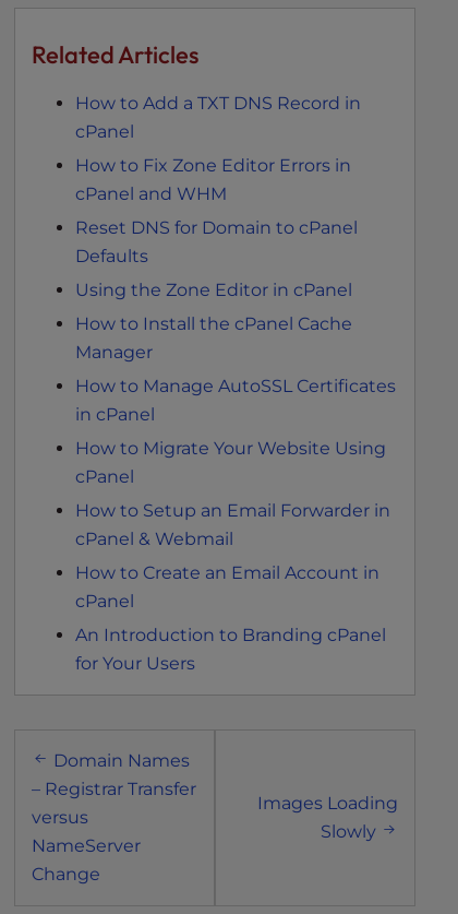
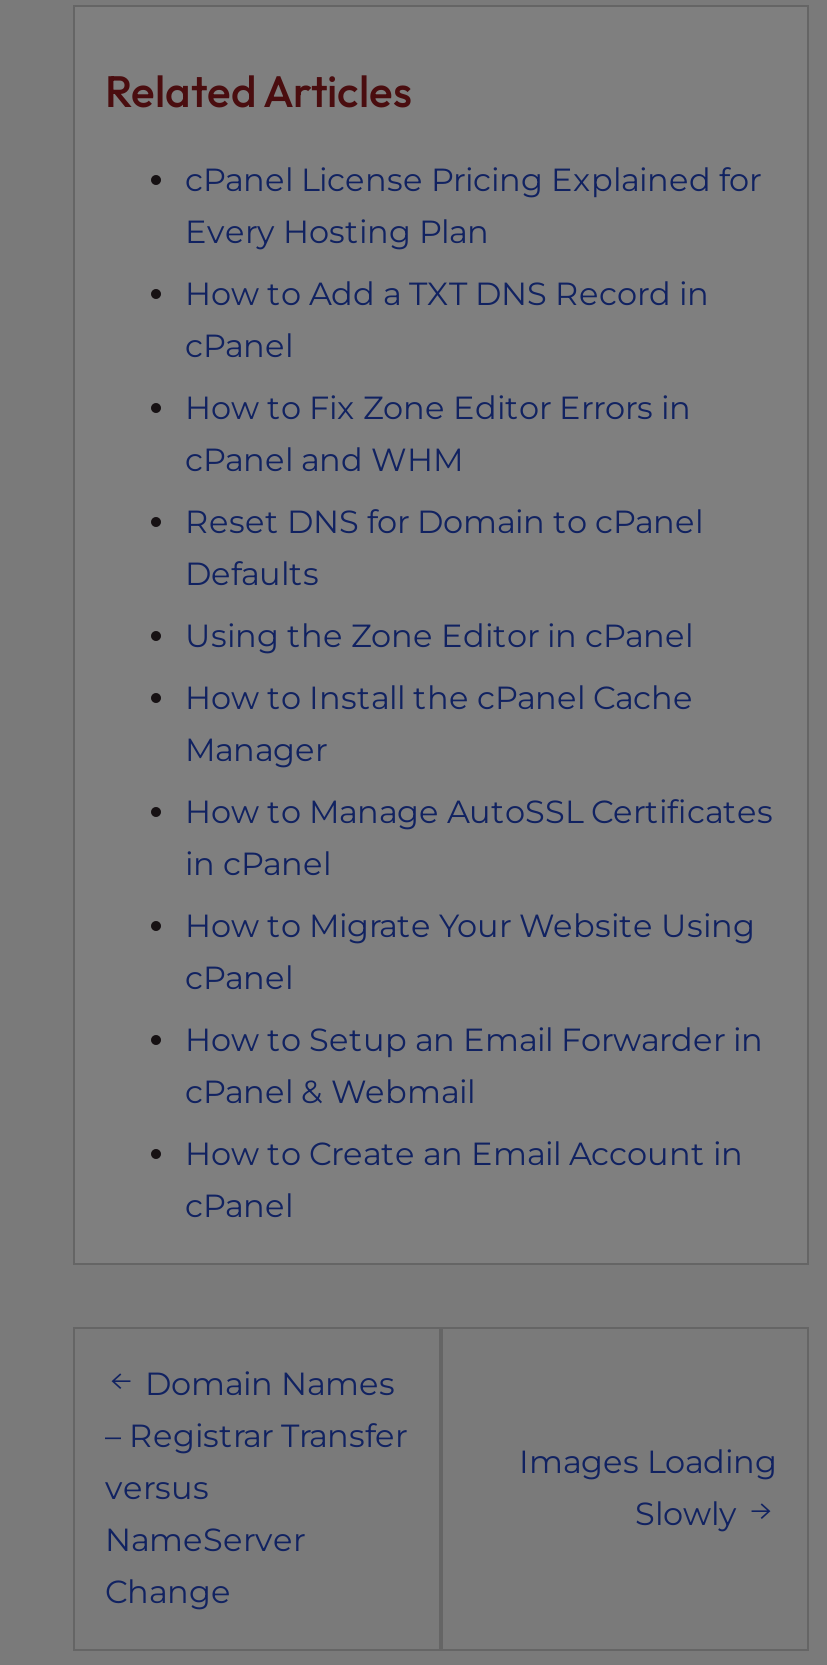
none -> [185,162,761,252] cPanel License Pricing Explained for | Every Hosting Plan
moved [75,93,396,612] -> [185,276,773,1226]: How to Add a TXT DNS Record in | cPanel | How to Fix Zone Editor Errors in | ... | How to Create an Email Account in | cPanel
[75,625,386,674] An Introduction to Branding cPanel | for Your Users -> none

